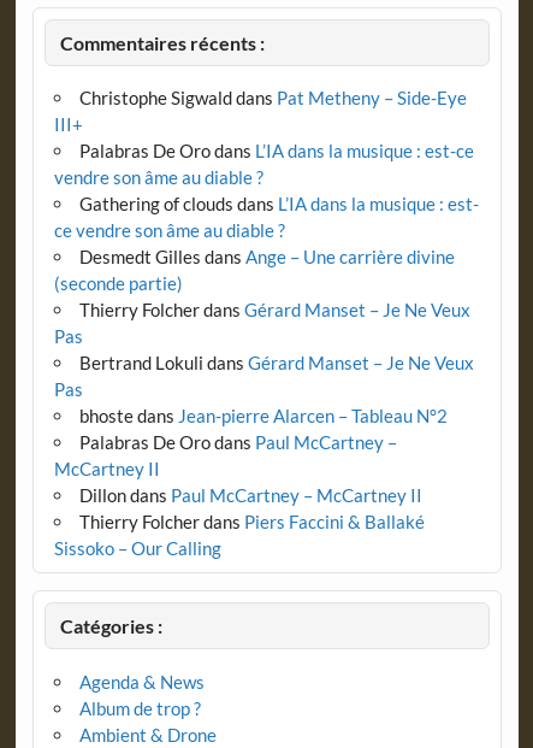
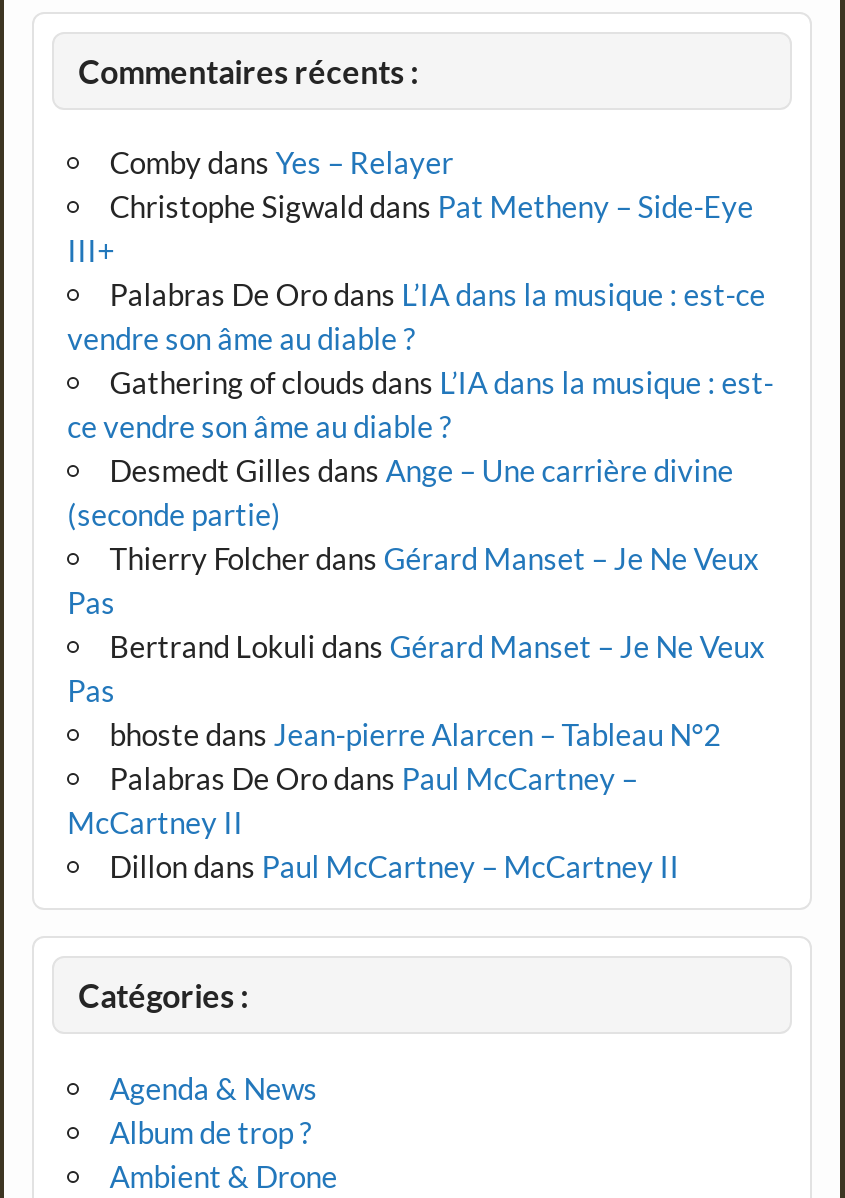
none -> [110,145,454,181] Comby dans Yes – Relayer
moved [54,87,479,506] -> [67,189,774,885]: Christophe Sigwald dans Pat Metheny – Side-Eye | III+ | Palabras De Oro dans L’IA dans la musique : est-ce | ... | McCartney II | Dillon dans Paul McCartney – McCartney II
[54,511,424,559] Thierry Folcherdans Piers Faccini & Ballaké | Sissoko – Our Calling -> none

